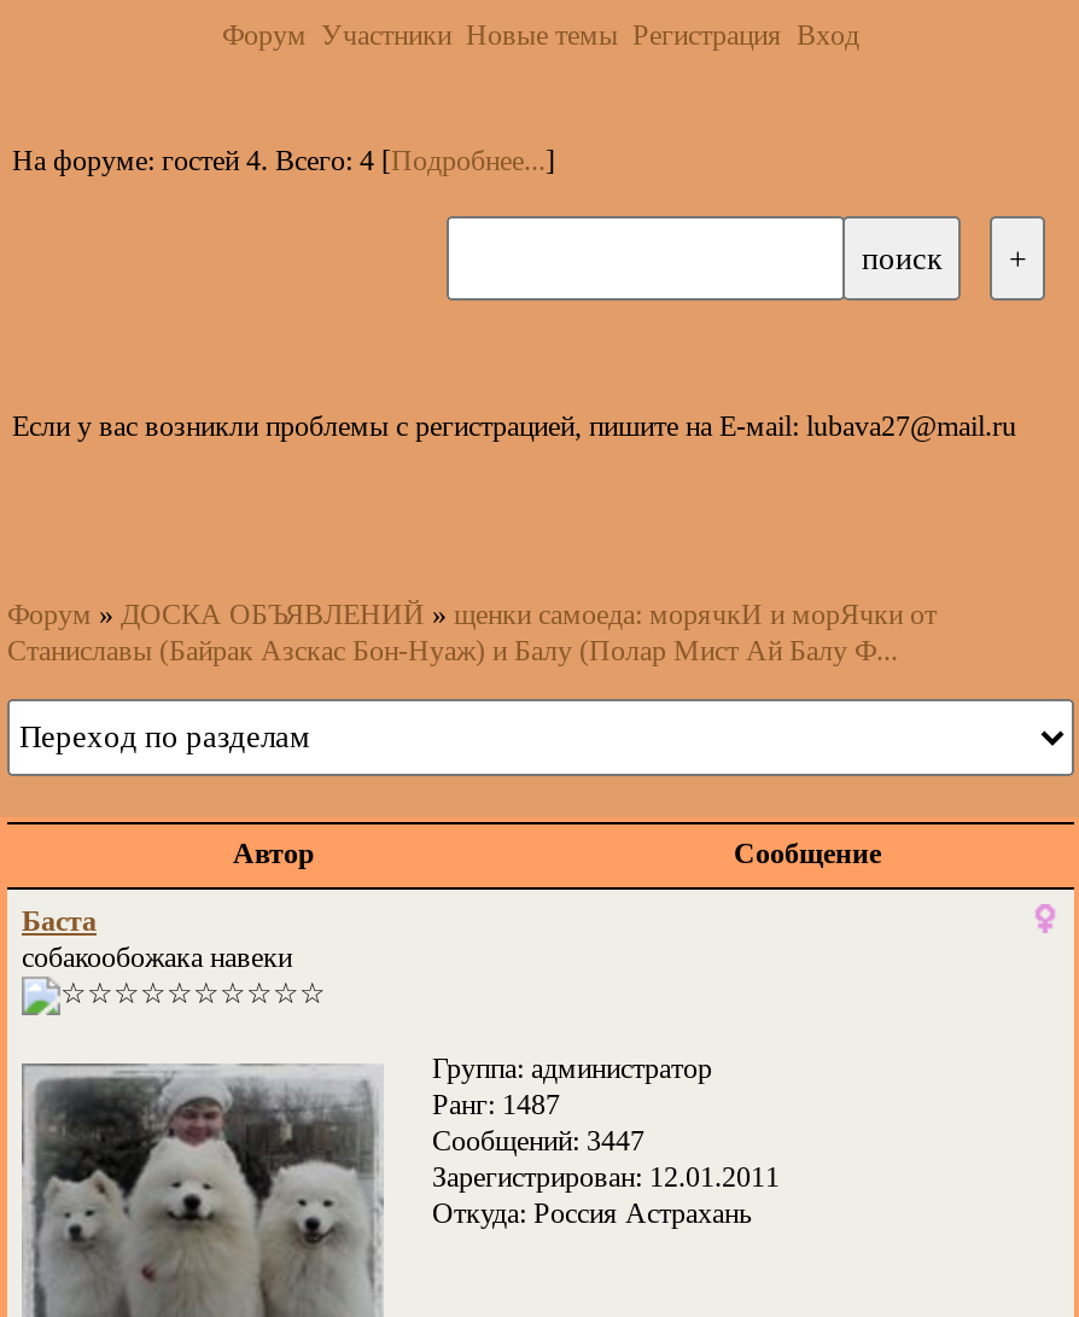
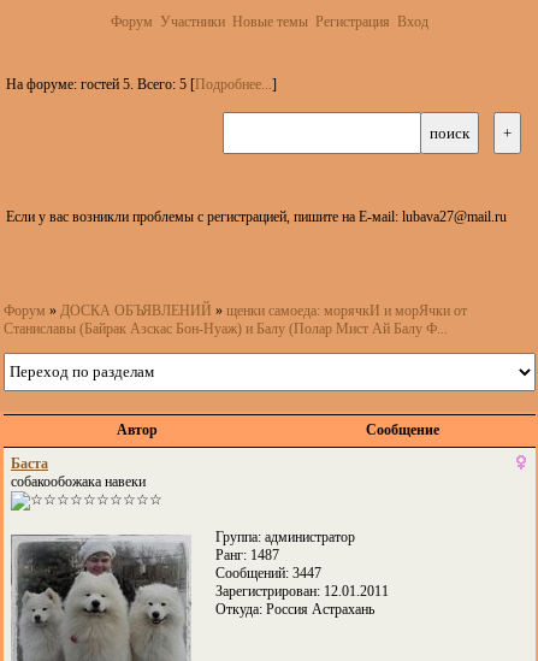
[12,144,555,177] На форуме: гостей 4. Всего: 4 [Подробнее...] -> [6,76,277,93] На форуме: гостей 5. Всего: 5 [Подробнее...]

